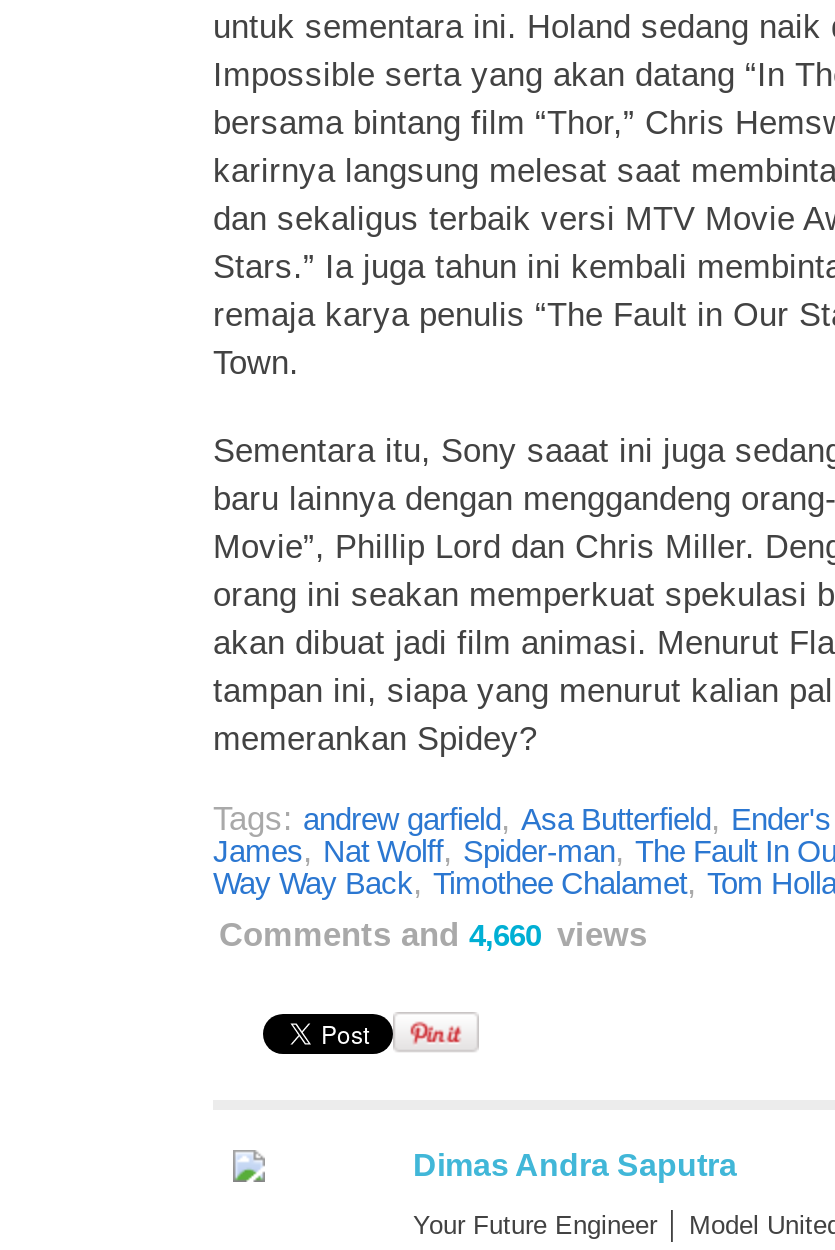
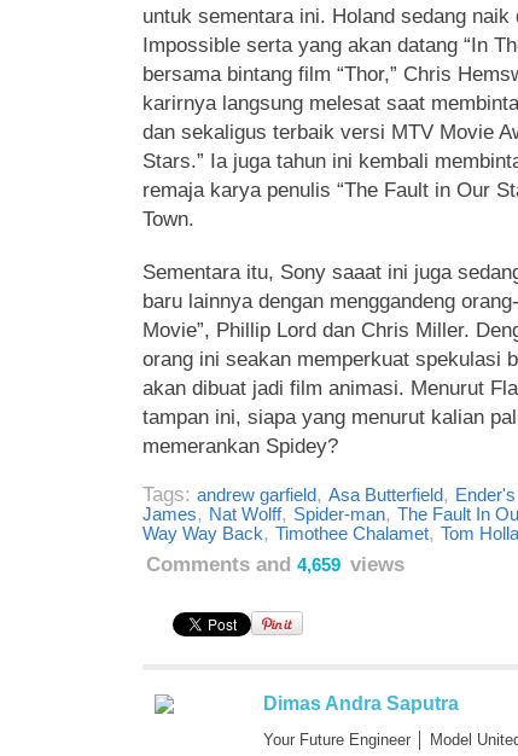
[219,916,647,954] Comments and 4,660 views -> [146,553,404,576] Comments and 4,659 views

